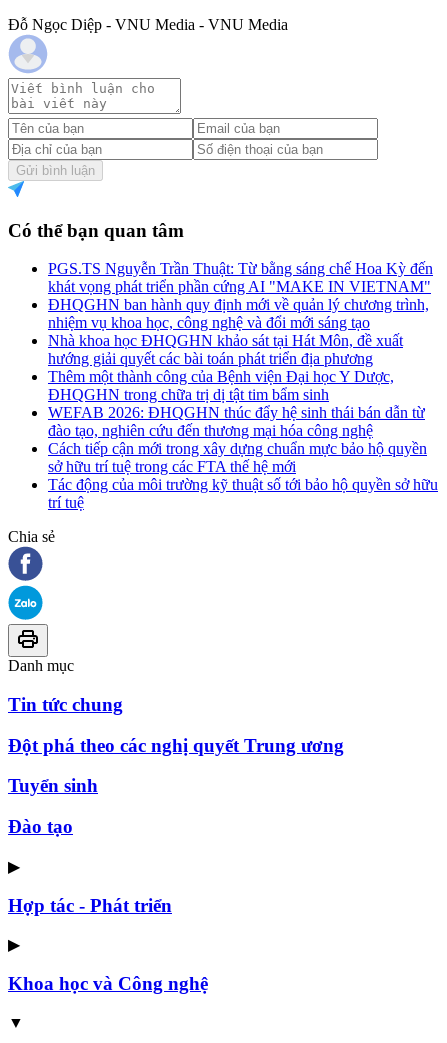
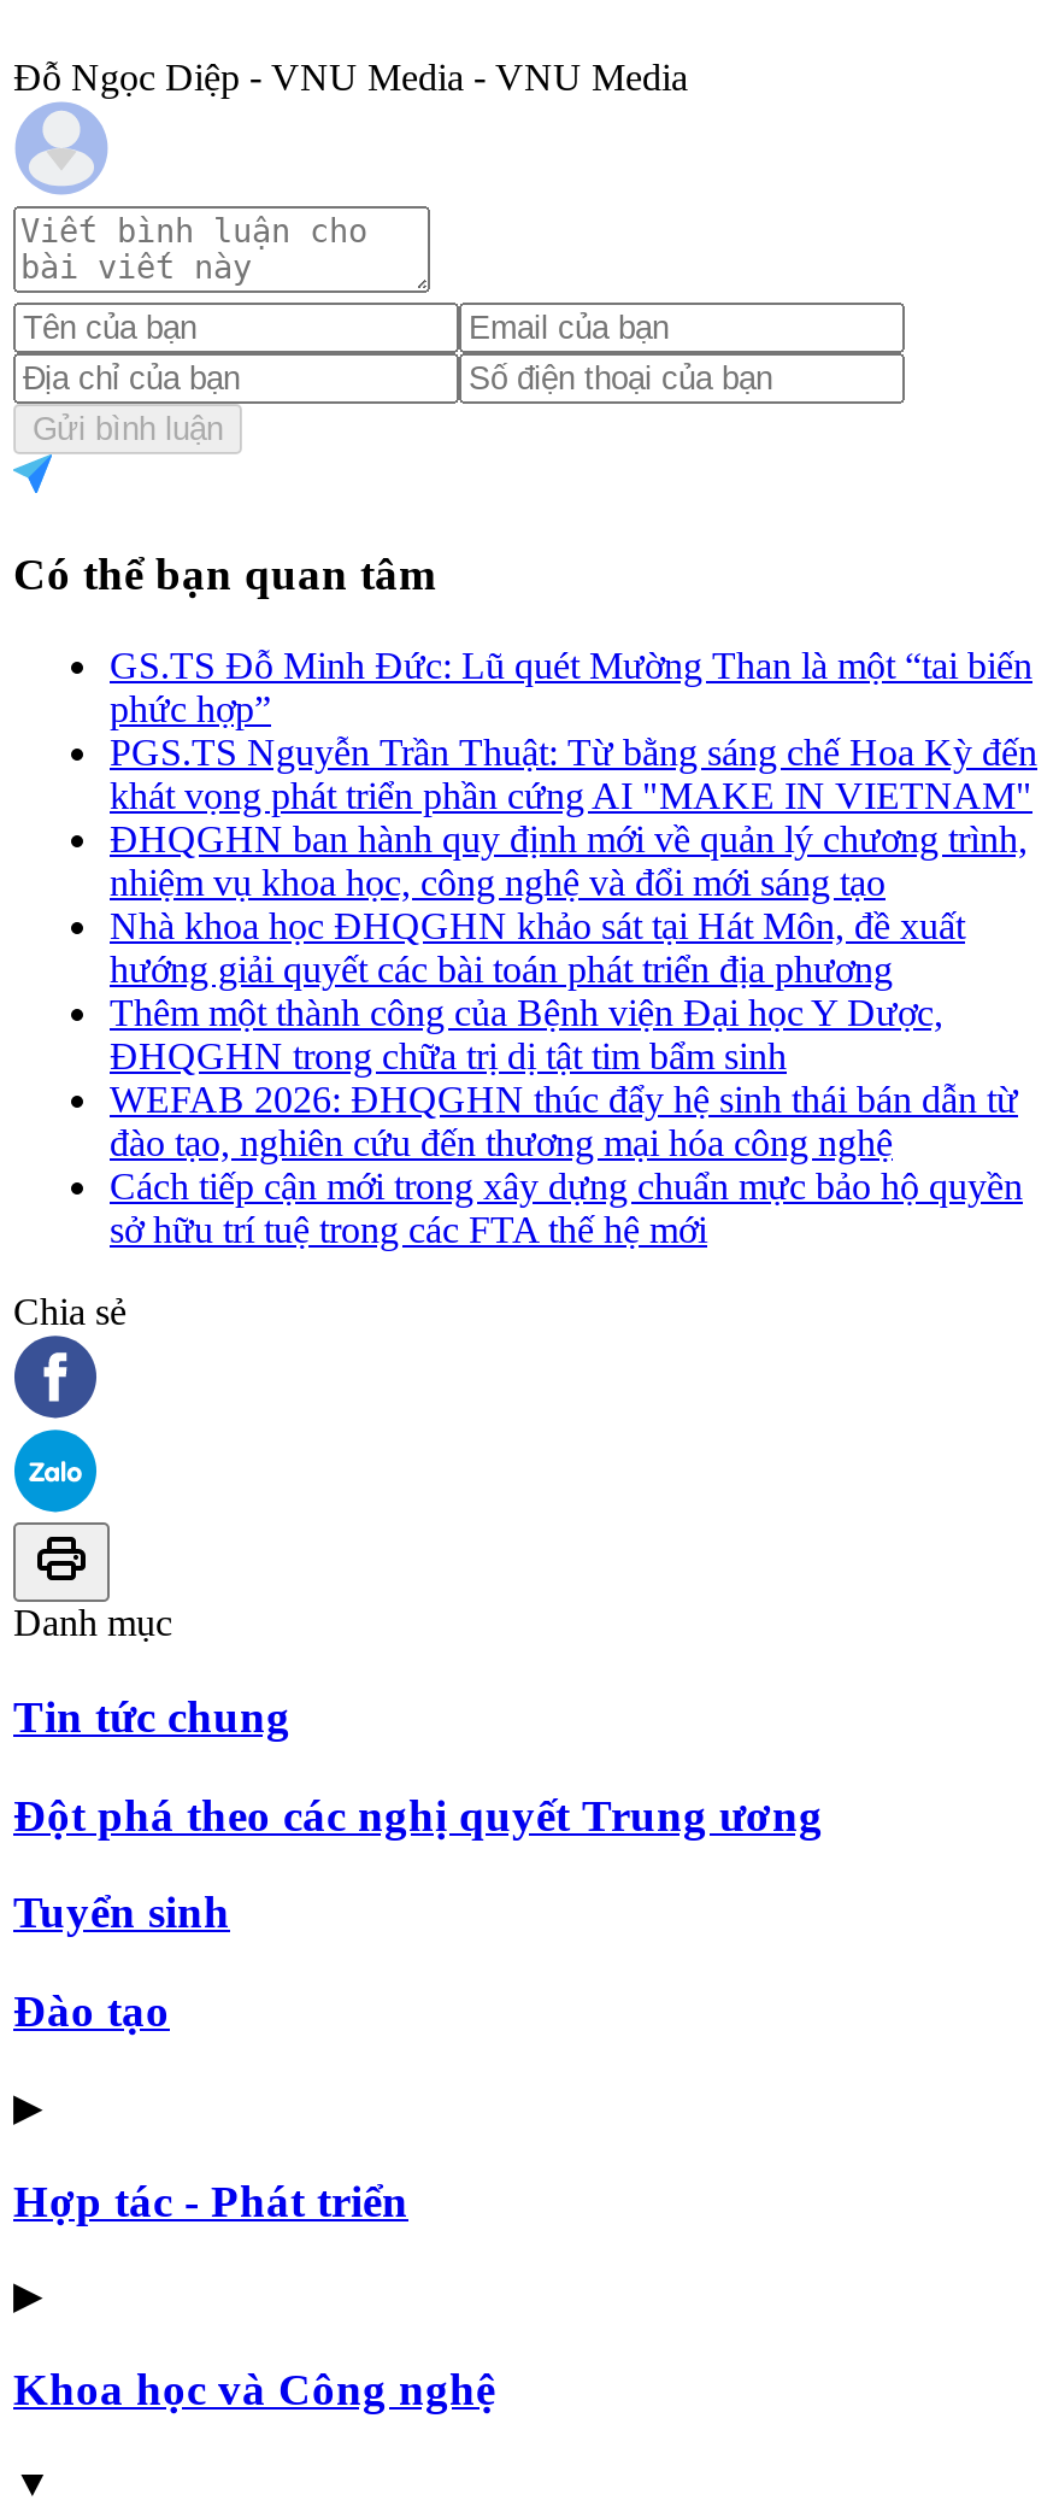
none -> [110,645,1032,730] GS.TS Đỗ Minh Đức: Lũ quét Mường Than là một “tai biến | phức hợp”
moved [48,260,433,475] -> [110,732,1037,1250]: PGS.TS Nguyễn Trần Thuật: Từ bằng sáng chế Hoa Kỳ đến | khát vọng phát triển phần cứng AI "MAKE IN VIETNAM" | ĐHQGHN ban hành quy định mới về quản lý chương trình, | ... | Cách tiếp cận mới trong xây dựng chuẩn mực bảo hộ quyền | sở hữu trí tuệ trong các FTA thế hệ mới
[48,476,438,511] Tác động của môi trường kỹ thuật số tới bảo hộ quyền sở hữu | trí tuệ -> none

